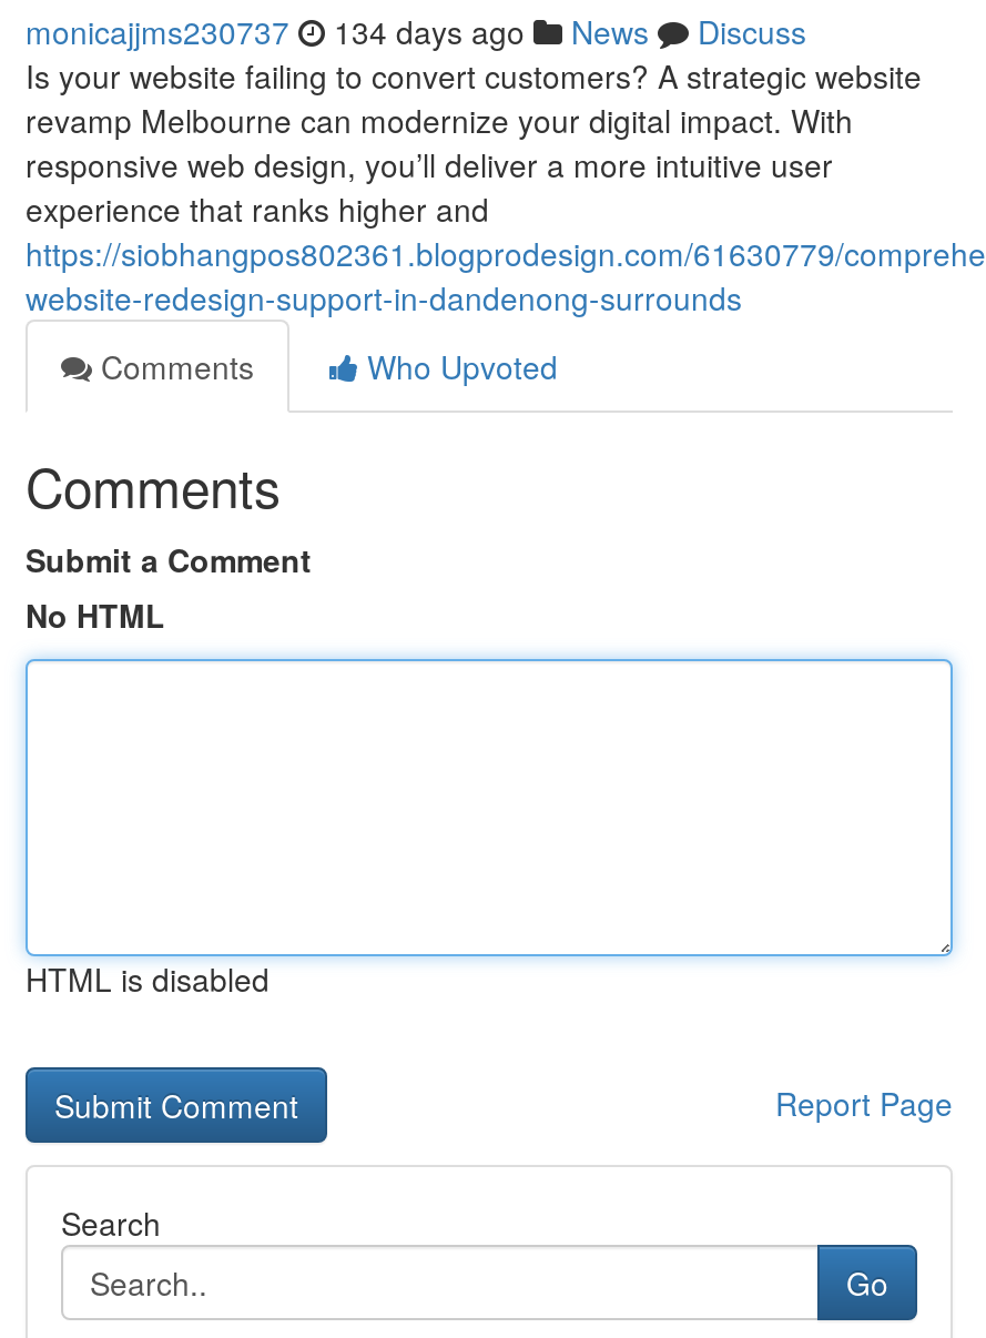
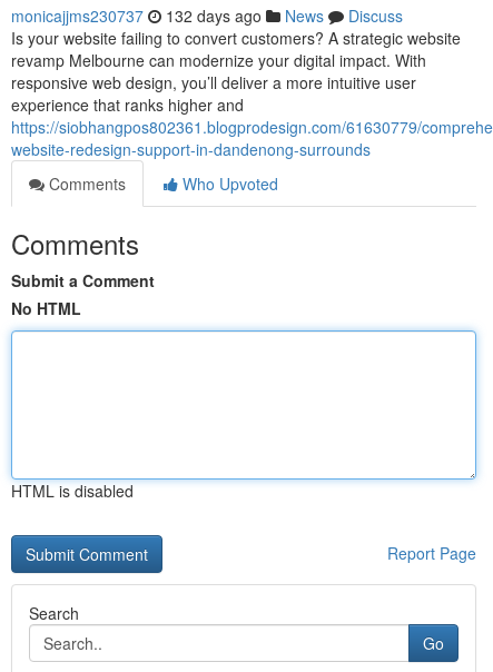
[26,9,806,53] monicajjms230737 134 days ago News Discuss -> [11,4,403,27] monicajjms230737 132 days ago News Discuss

